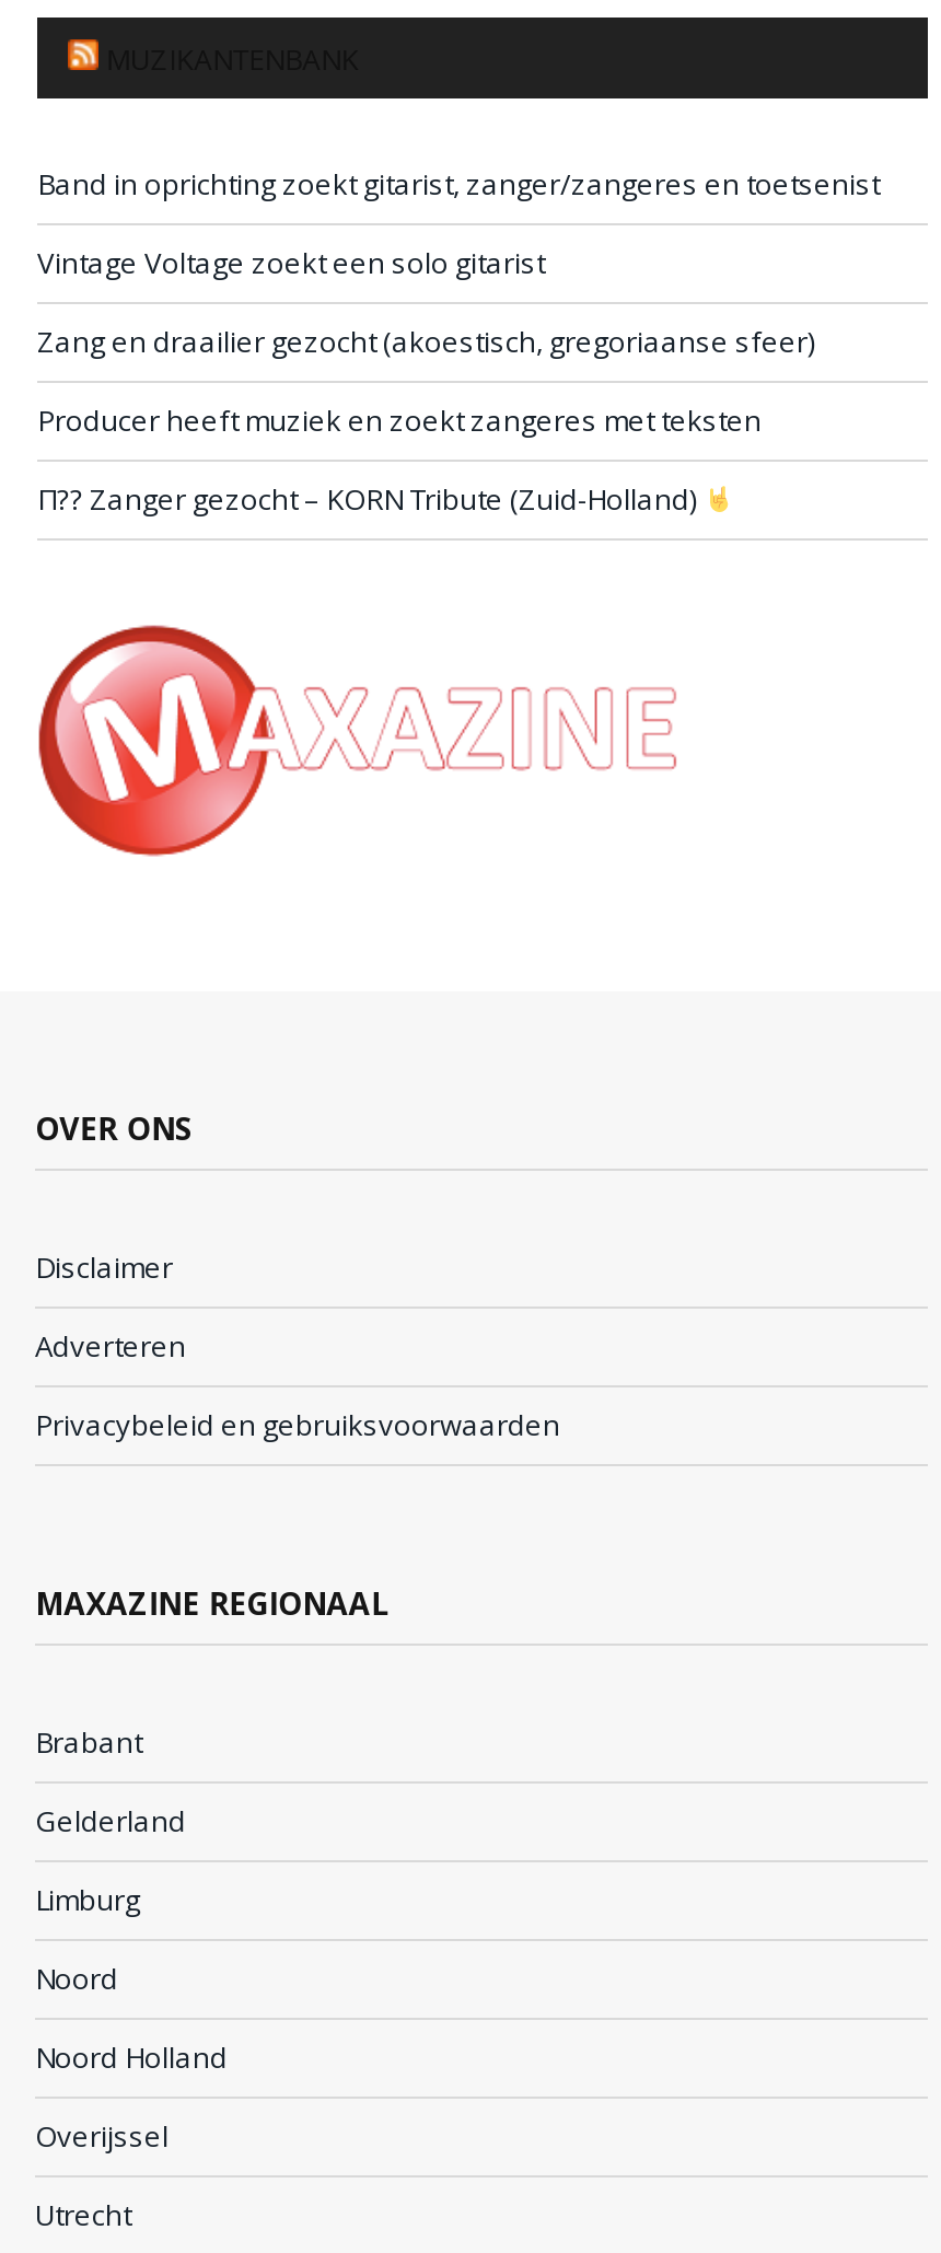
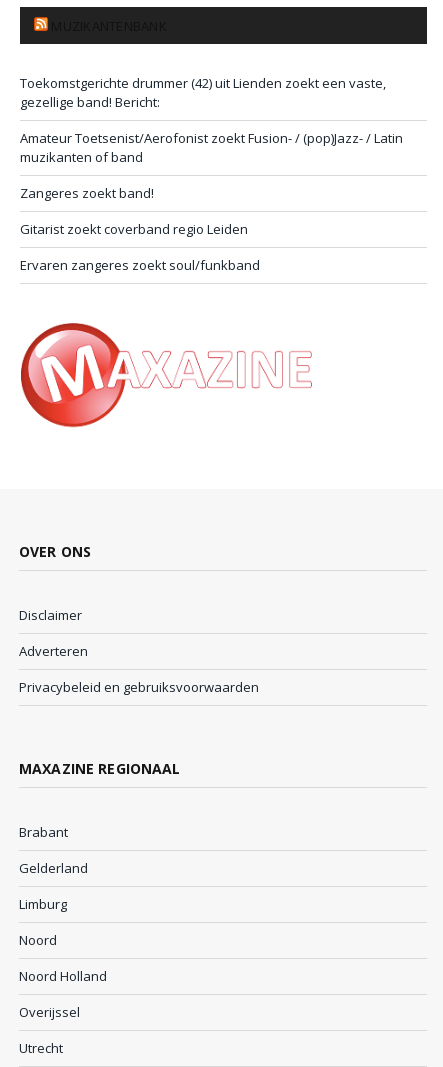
[37,164,880,203] Band in oprichting zoekt gitarist, zanger/zangeres en toetsenist -> [20,74,386,111] Toekomstgerichte drummer (42) uit Lienden zoekt een vaste, | gezellige band! Bericht:
[37,243,545,282] Vintage Voltage zoekt een solo gitarist -> [20,129,403,166] Amateur Toetsenist/Aerofonist zoekt Fusion- / (pop)Jazz- / Latin | muzikanten of band
[37,321,814,361] Zang en draailier gezocht (akoestisch, gregoriaanse sfeer) -> [20,184,154,202] Zangeres zoekt band!
[37,400,762,440] Producer heeft muziek en zoekt zangeres met teksten -> [20,220,248,238] Gitarist zoekt coverband regio Leiden
[37,479,702,518] П?? Zanger gezocht – KORN Tribute (Zuid-Holland) -> [20,256,260,274] Ervaren zangeres zoekt soul/funkband

